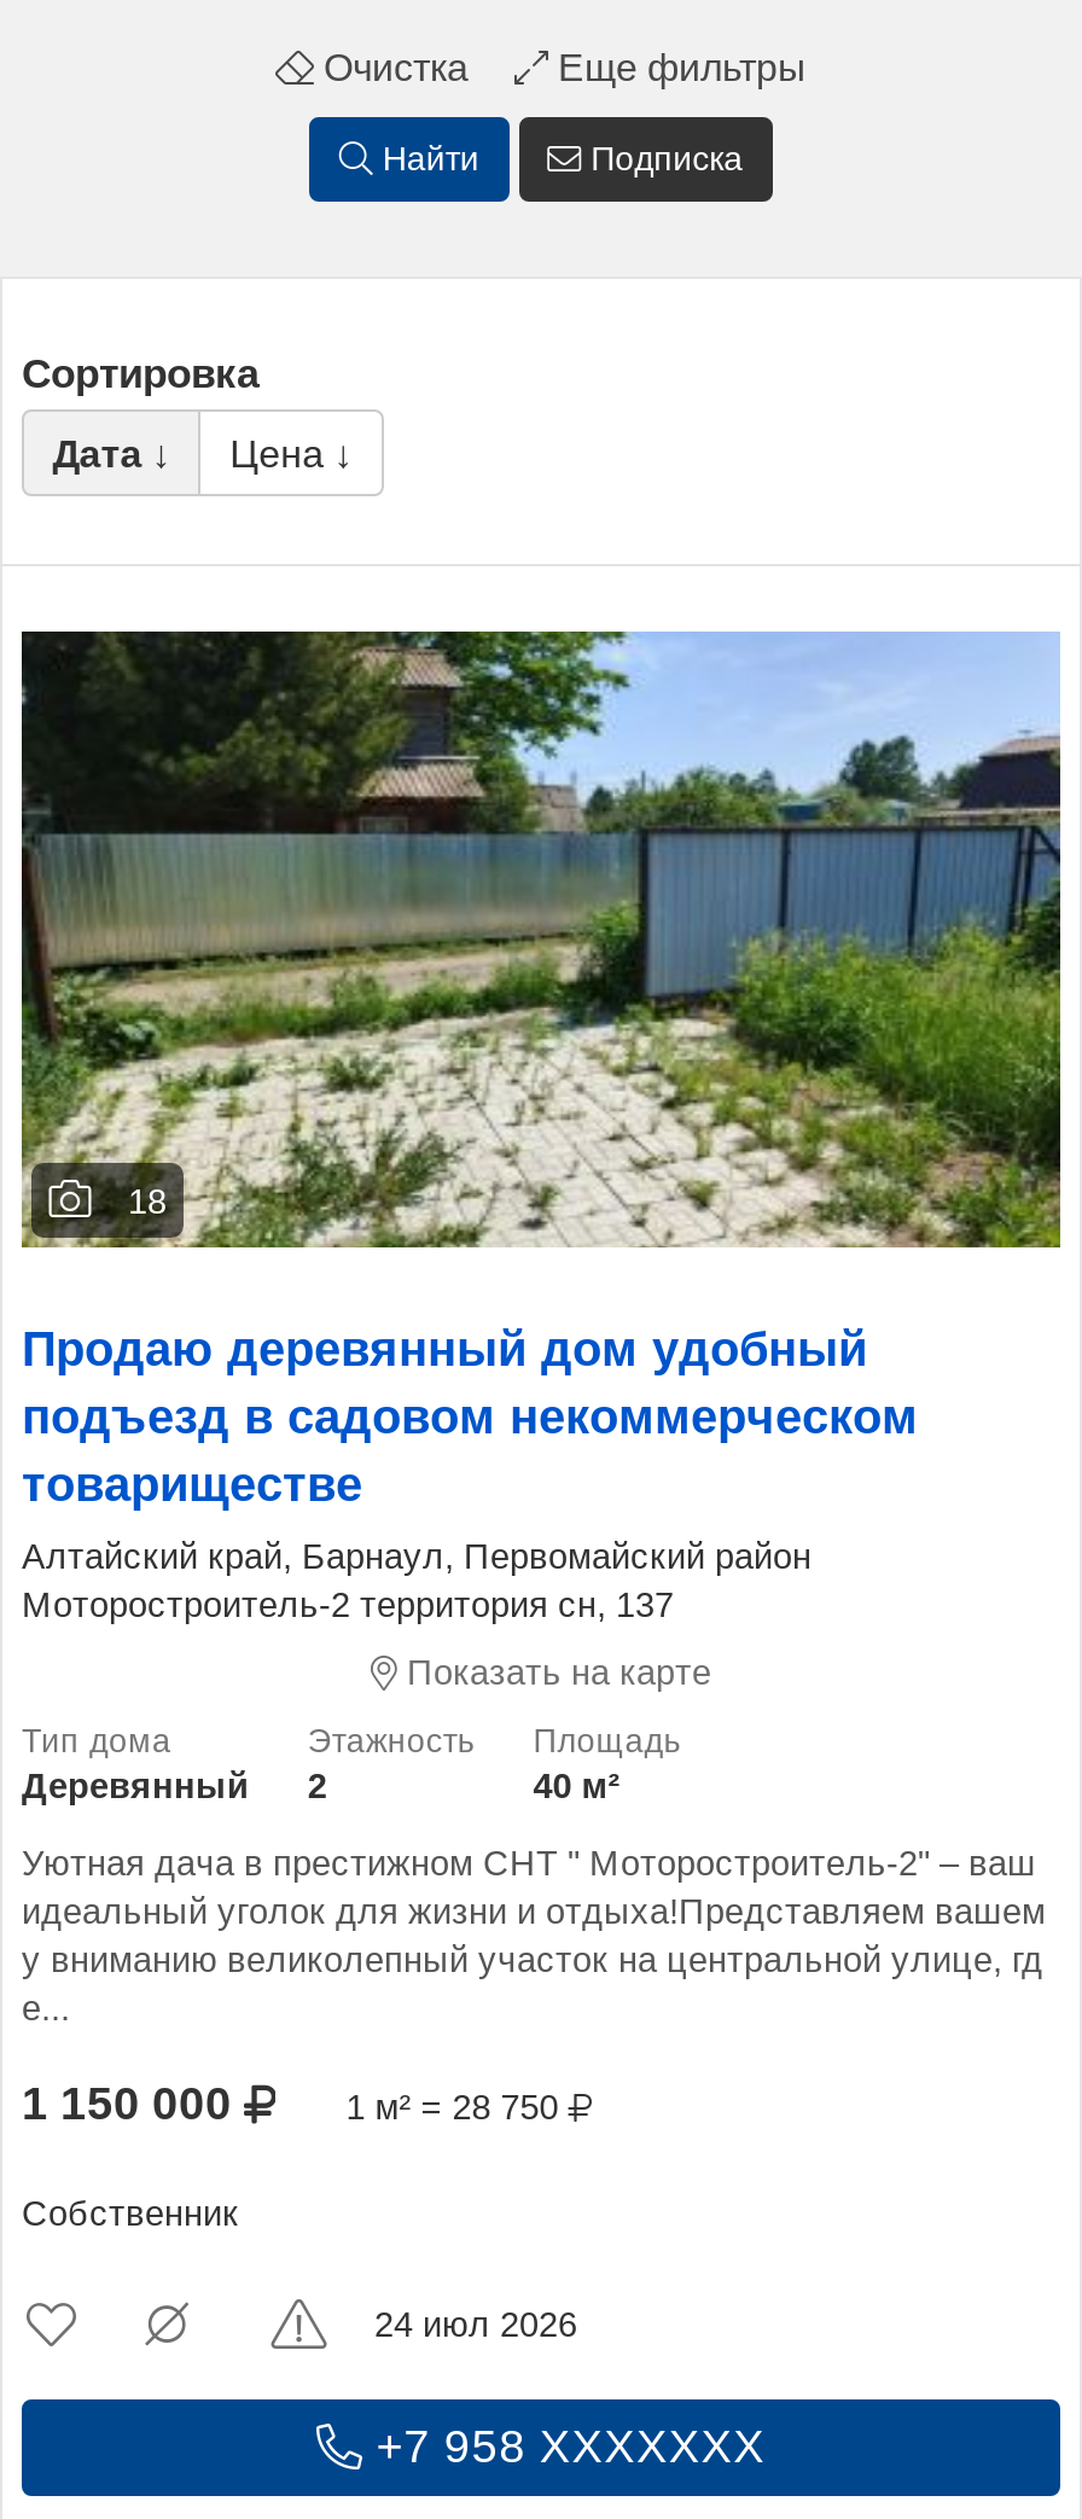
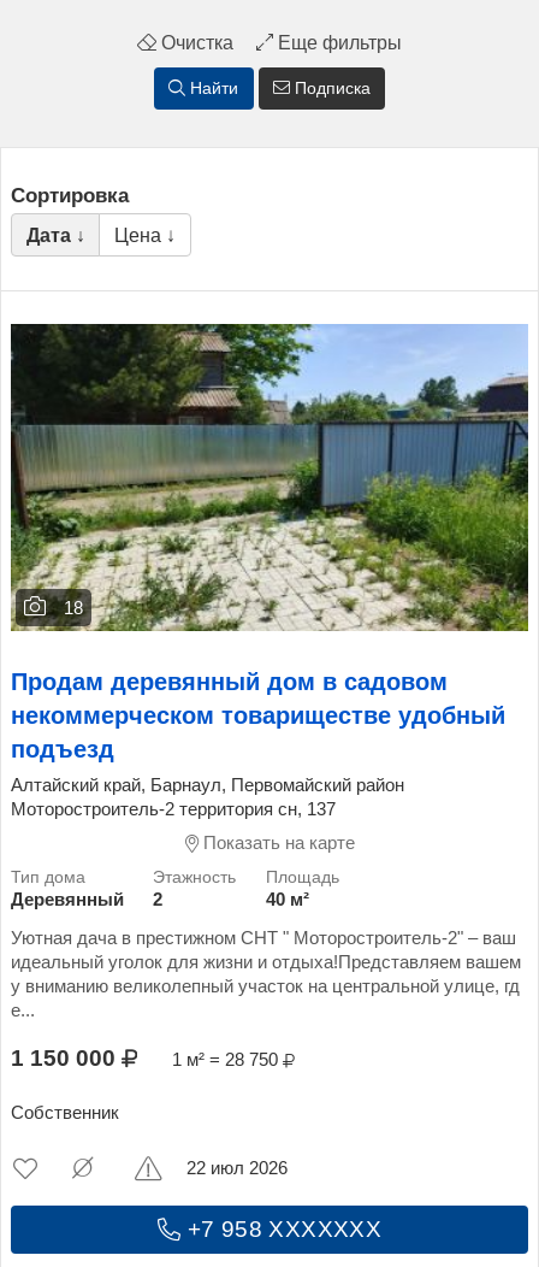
[22,1321,918,1509] Продаю деревянный дом удобный | подъезд в садовом некоммерческом | товариществе -> [11,668,505,762] Продам деревянный дом в садовом | некоммерческом товариществе удобный | подъезд
[374,2305,577,2344] 24 июл 2026 -> [186,1159,288,1178] 22 июл 2026

